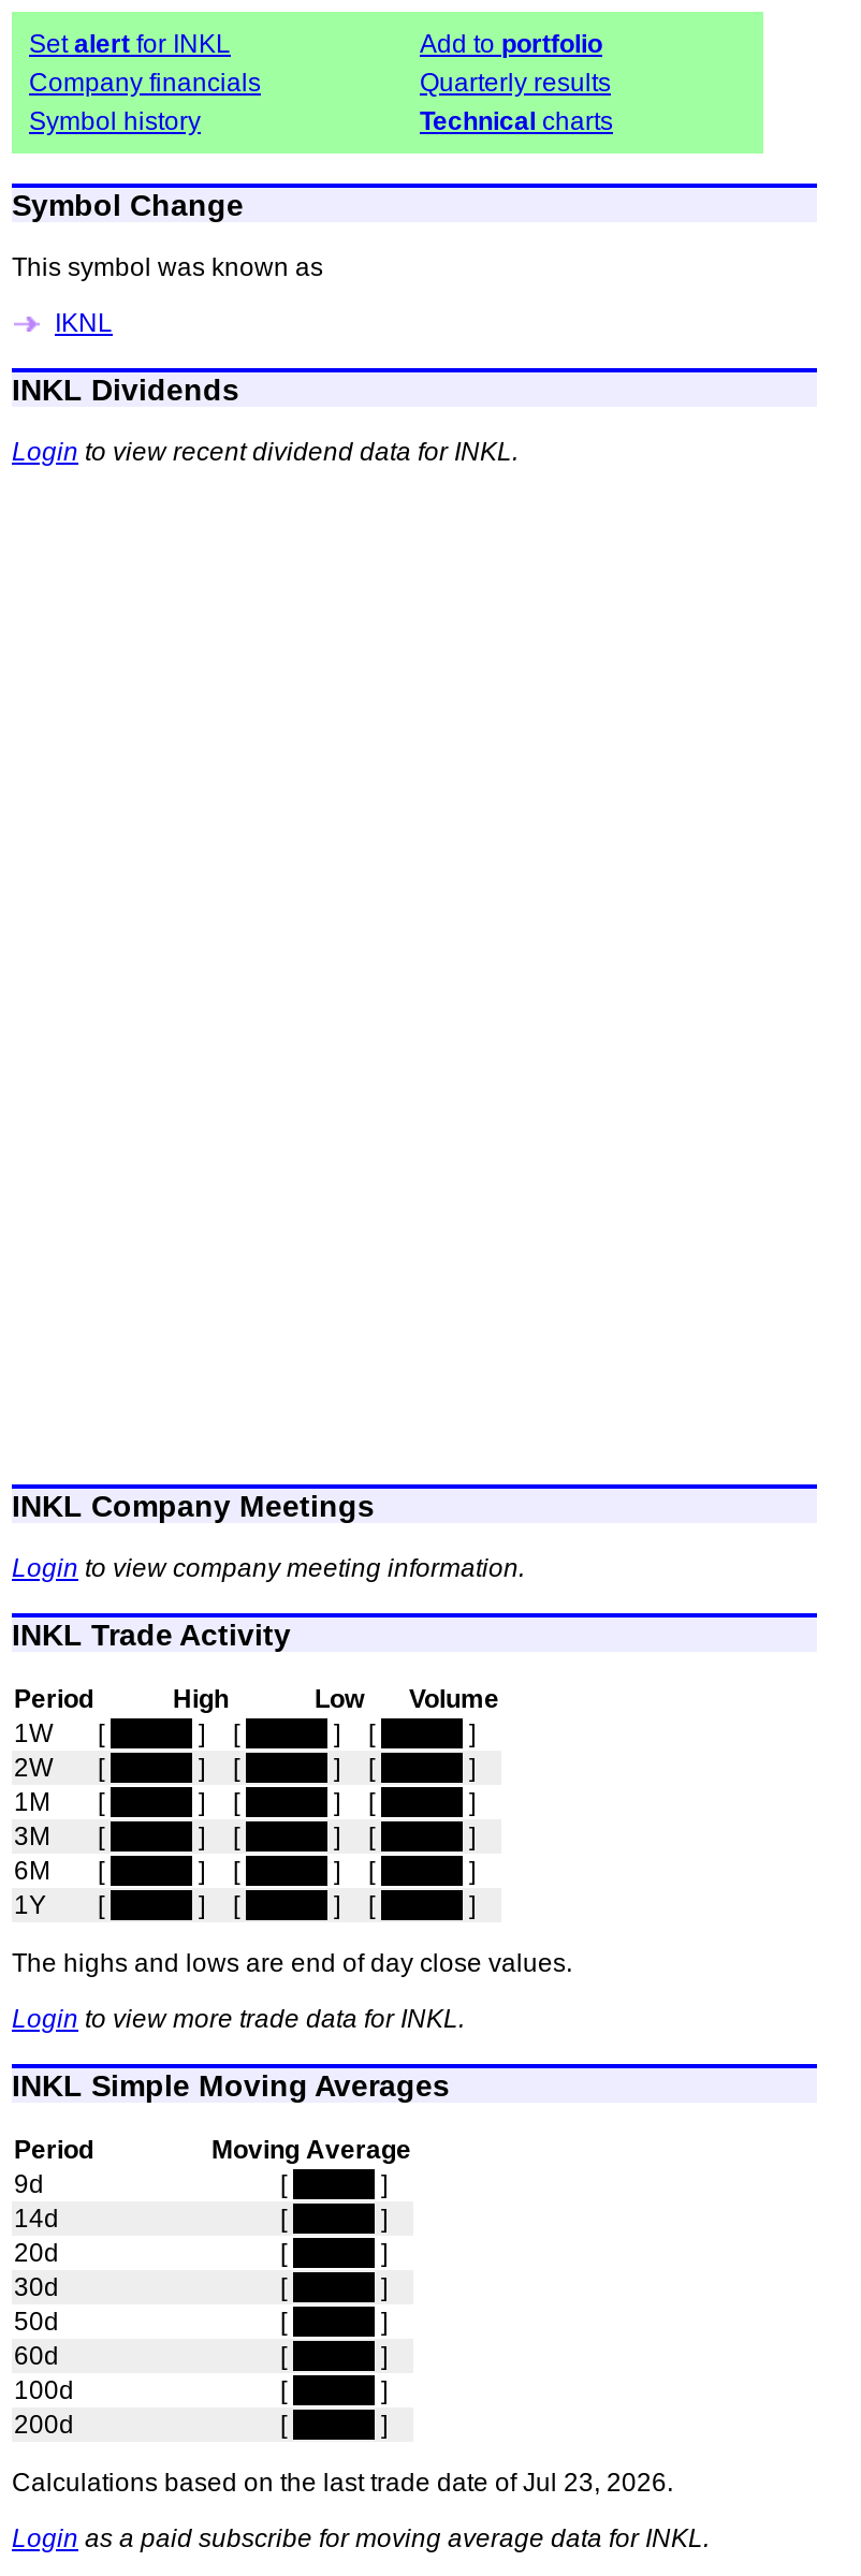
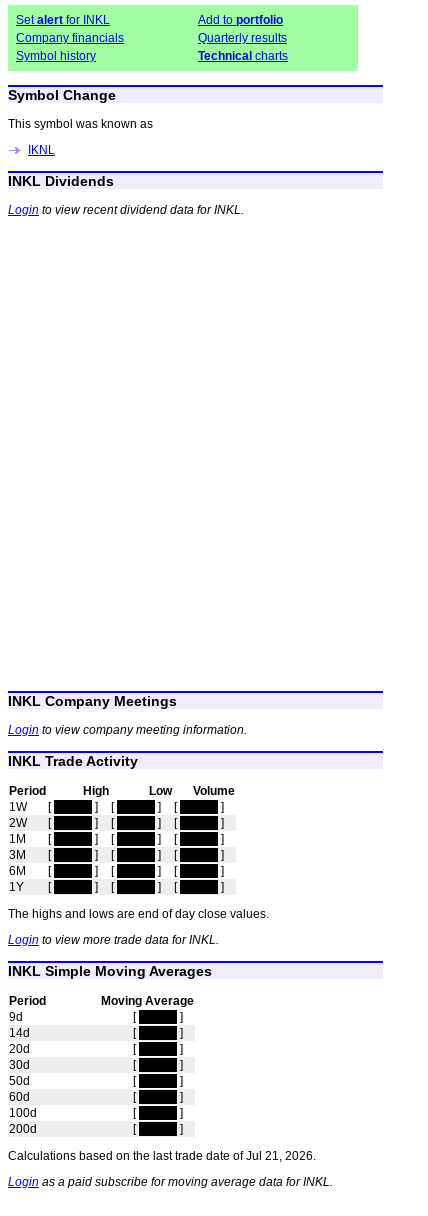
[12,2468,673,2499] Calculations based on the last trade date of Jul 23, 2026. -> [8,1149,316,1163] Calculations based on the last trade date of Jul 21, 2026.

